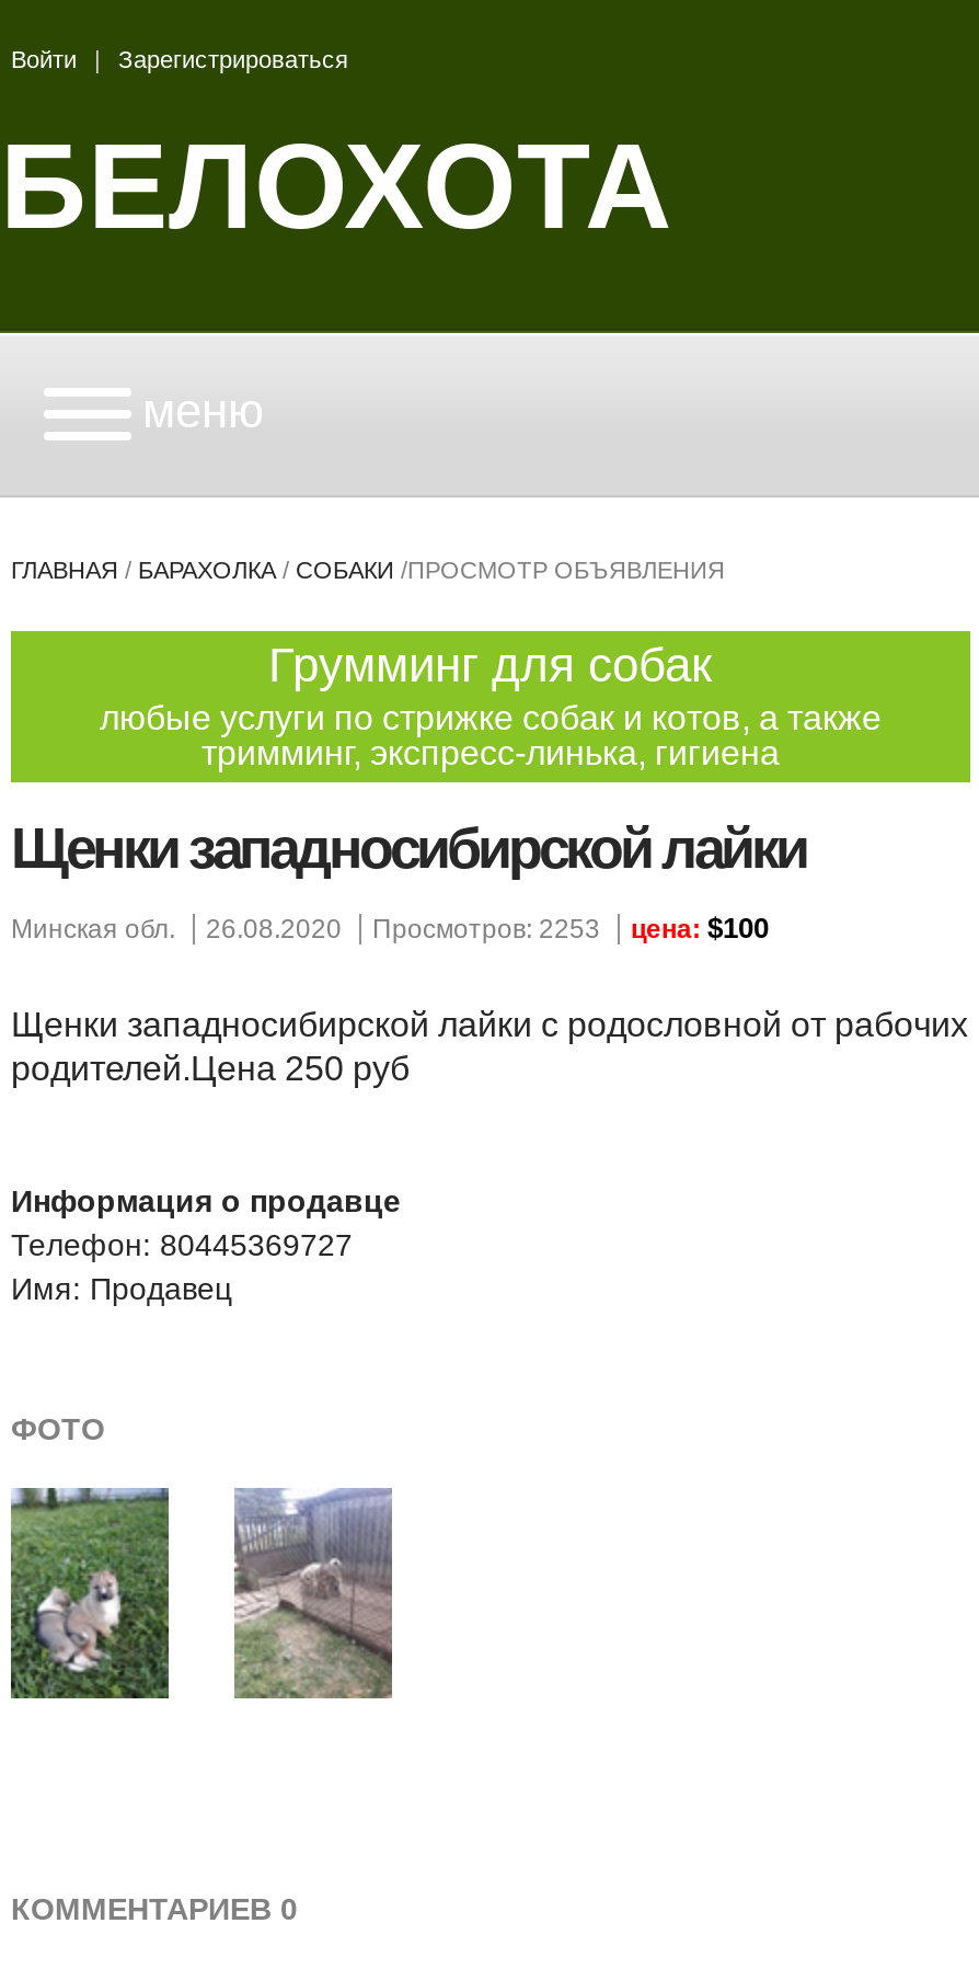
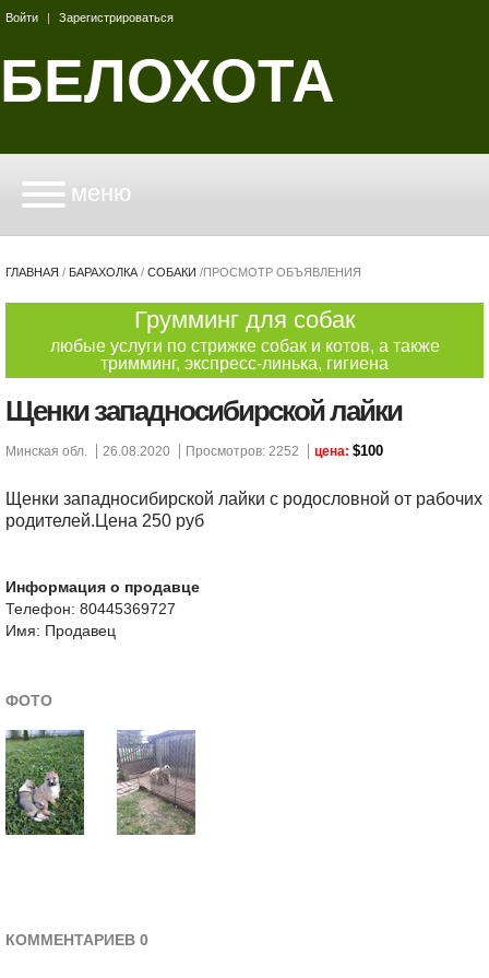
[11,912,769,945] Минская обл. 26.08.2020 Просмотров: 2253 цена: $100 -> [5,443,383,459] Минская обл. 26.08.2020 Просмотров: 2252 цена: $100

